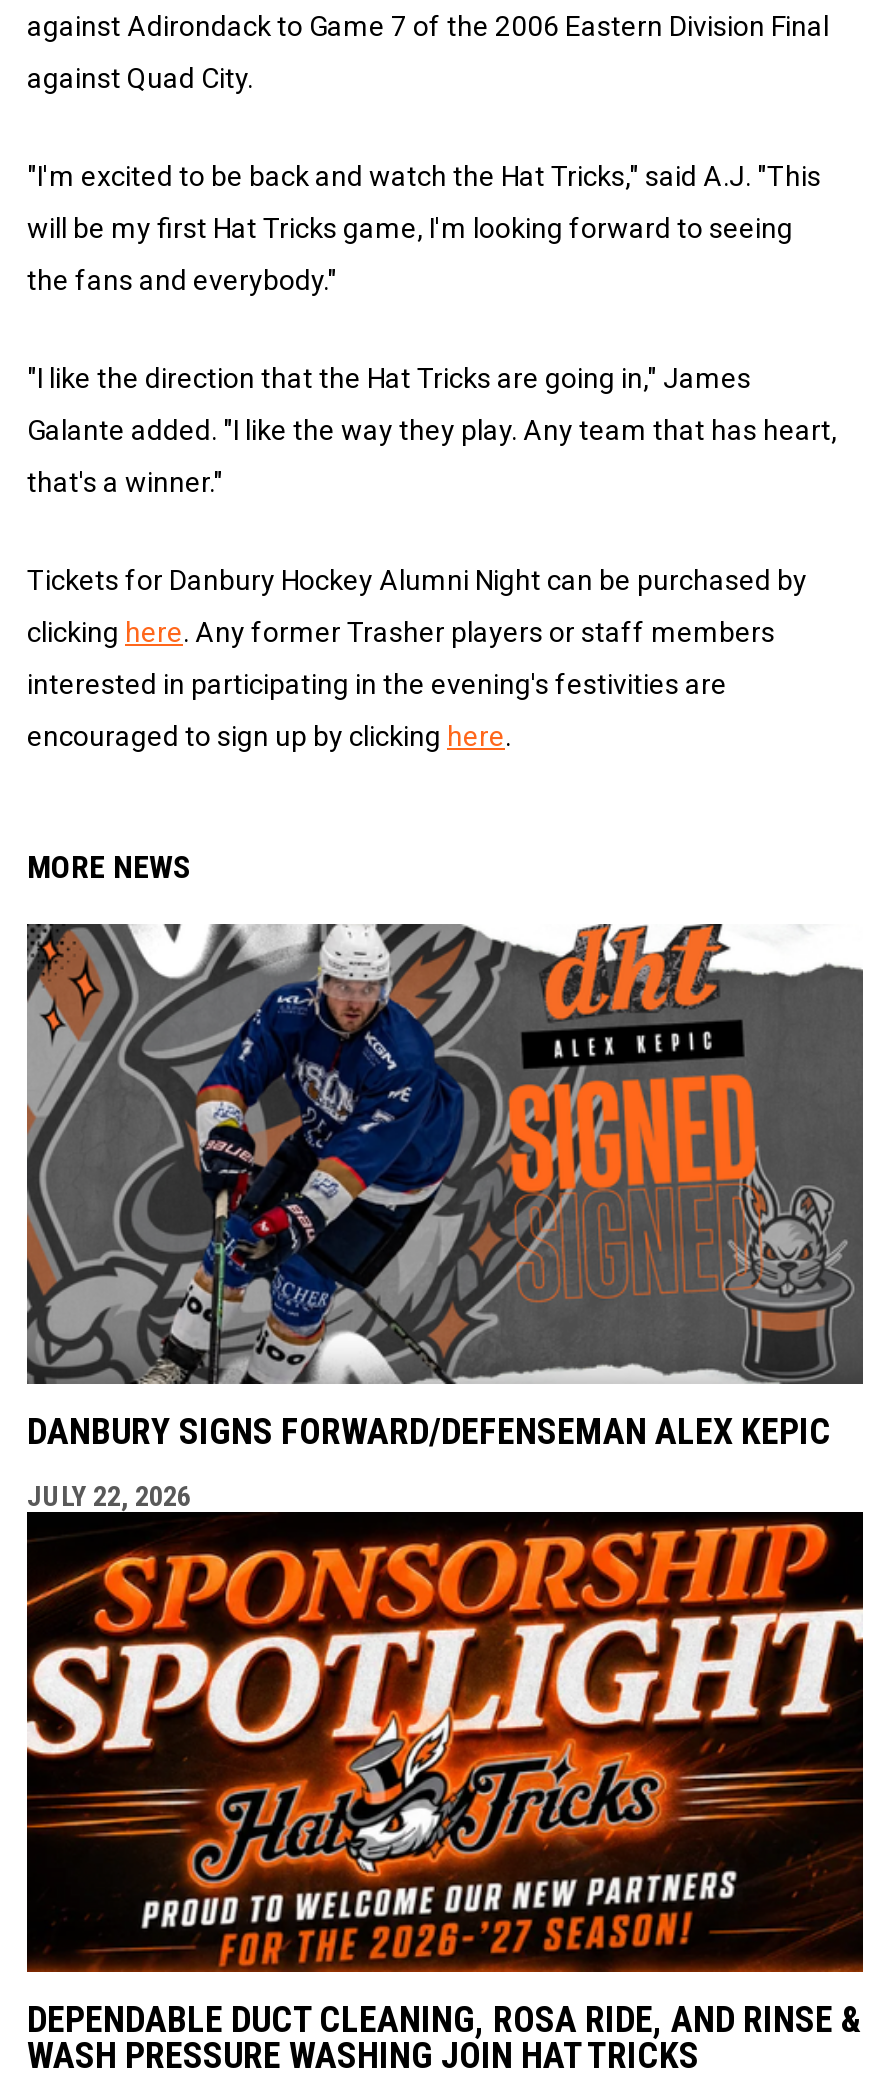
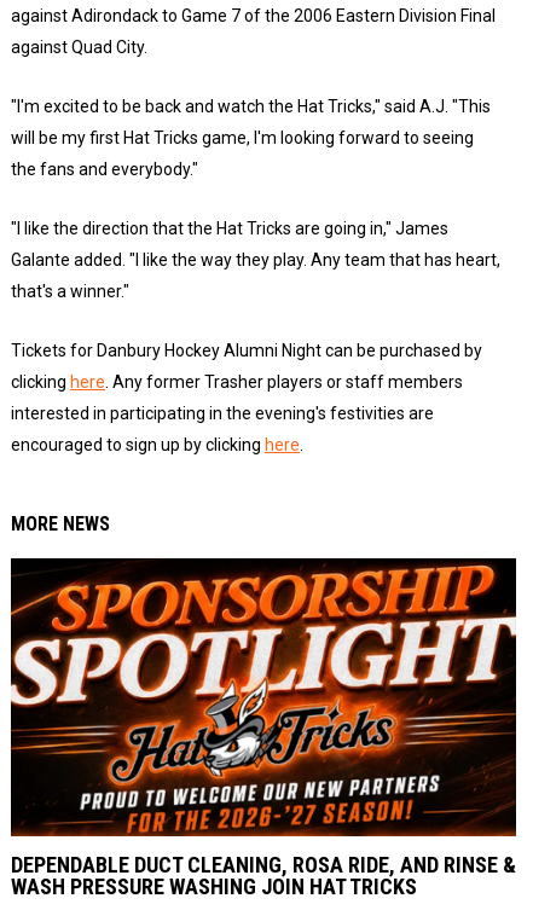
[25,922,865,1512] [image] | DANBURY SIGNS FORWARD/DEFENSEMAN ALEX KEPIC | JULY 22, 2026 -> none

